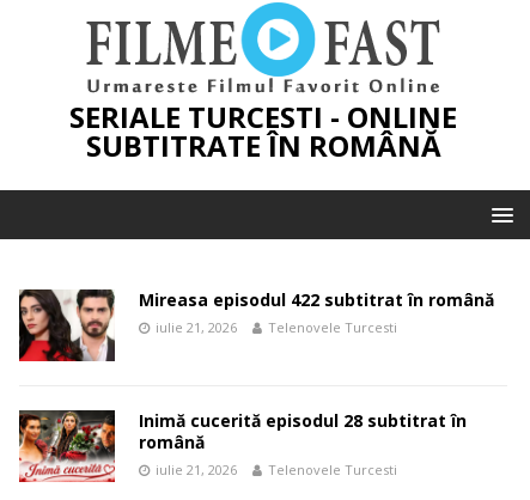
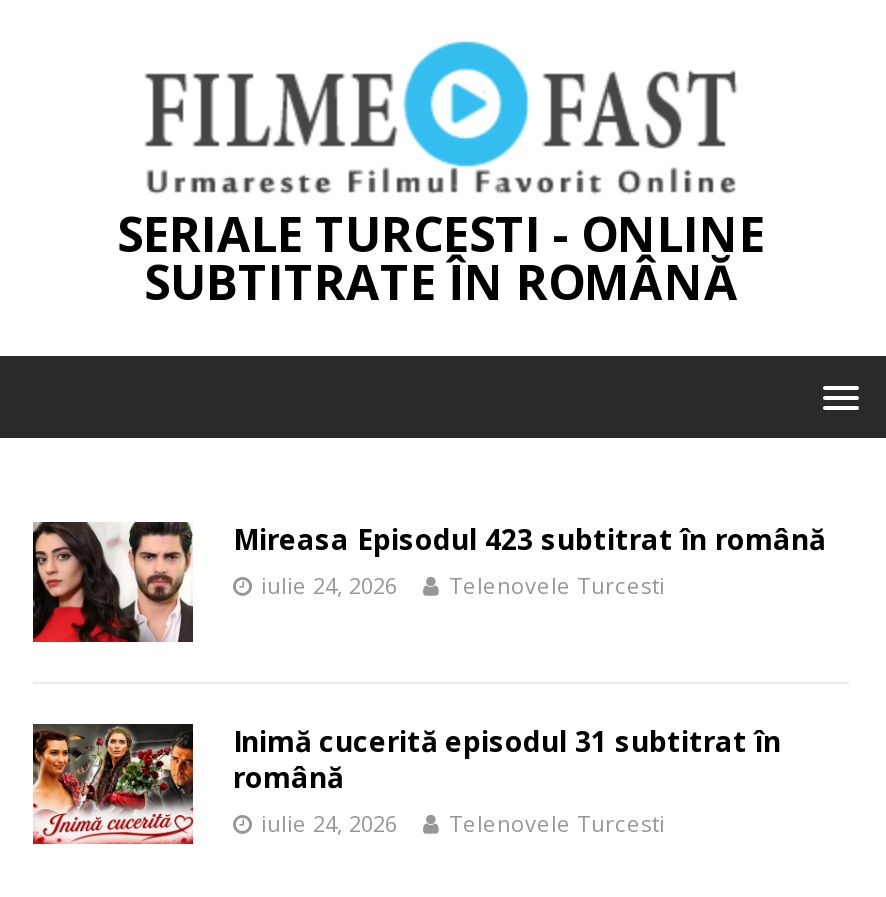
[139,288,494,311] Mireasa episodul 422 subtitrat în română -> [233,520,825,558] Mireasa Episodul 423 subtitrat în română
[156,318,397,336] iulie 21, 2026 Telenovele Turcesti -> [261,570,665,600] iulie 24, 2026 Telenovele Turcesti
[139,409,467,432] Inimă cucerită episodul 28 subtitrat în -> [233,722,781,760] Inimă cucerită episodul 31 subtitrat în
[156,461,397,479] iulie 21, 2026 Telenovele Turcesti -> [261,808,665,838] iulie 24, 2026 Telenovele Turcesti

